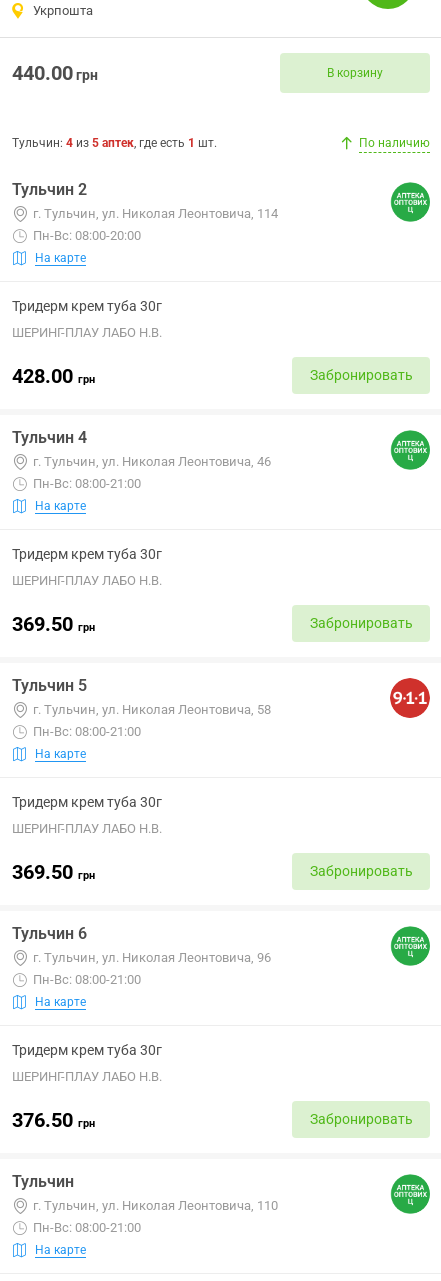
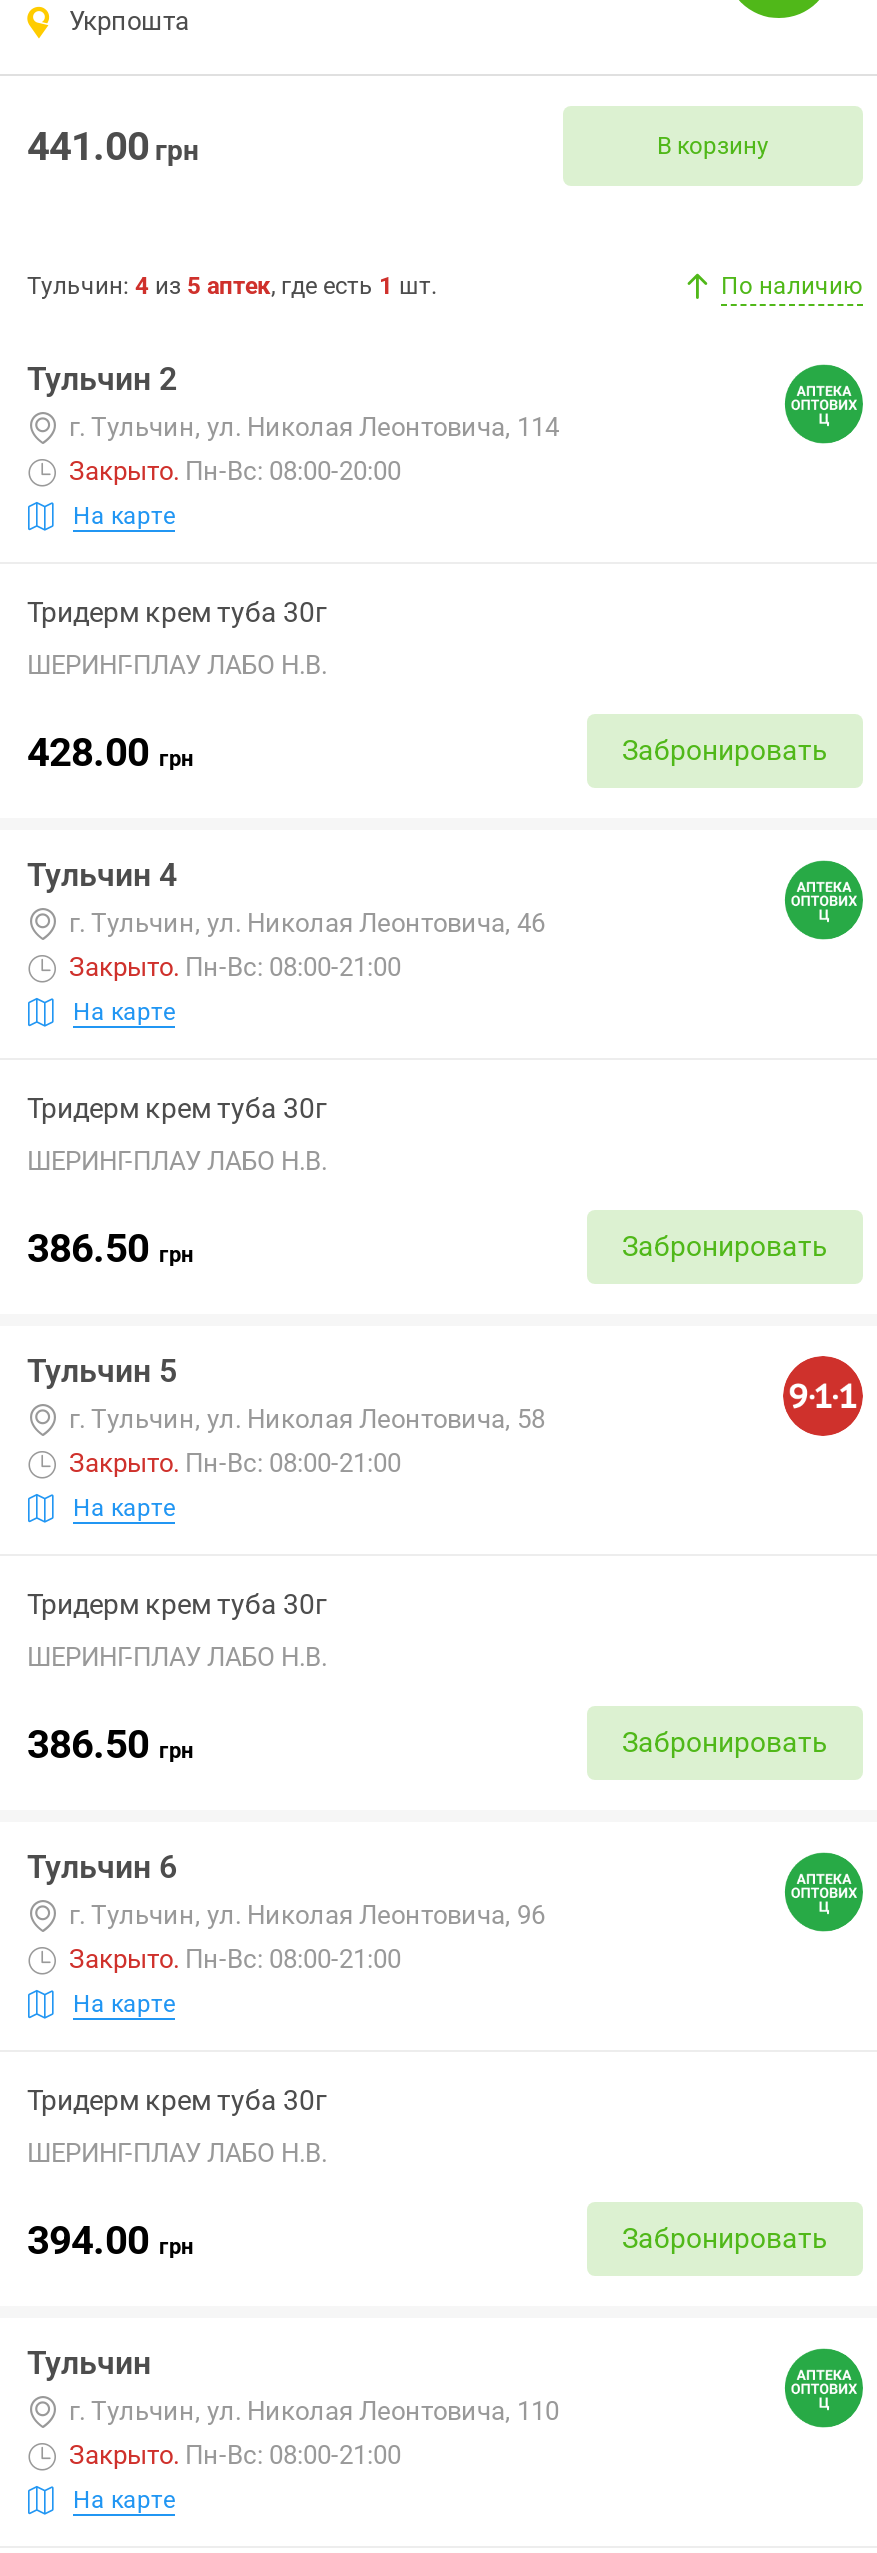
[12,61,98,85] 440.00 грн -> [27,122,199,170] 441.00 грн
[33,228,141,243] Пн-Вс: 08:00-20:00 -> [69,456,401,486] Закрыто. Пн-Вс: 08:00-20:00
[33,476,141,491] Пн-Вс: 08:00-21:00 -> [69,952,401,982] Закрыто. Пн-Вс: 08:00-21:00
[12,611,95,635] 369.50 грн -> [27,1223,193,1271] 386.50 грн
[33,724,141,739] Пн-Вс: 08:00-21:00 -> [69,1448,401,1478] Закрыто. Пн-Вс: 08:00-21:00
[12,859,95,883] 369.50 грн -> [27,1719,193,1767] 386.50 грн
[33,972,141,987] Пн-Вс: 08:00-21:00 -> [69,1944,401,1974] Закрыто. Пн-Вс: 08:00-21:00
[12,1107,95,1131] 376.50 грн -> [27,2215,193,2263] 394.00 грн
[33,1220,141,1235] Пн-Вс: 08:00-21:00 -> [69,2440,401,2470] Закрыто. Пн-Вс: 08:00-21:00

